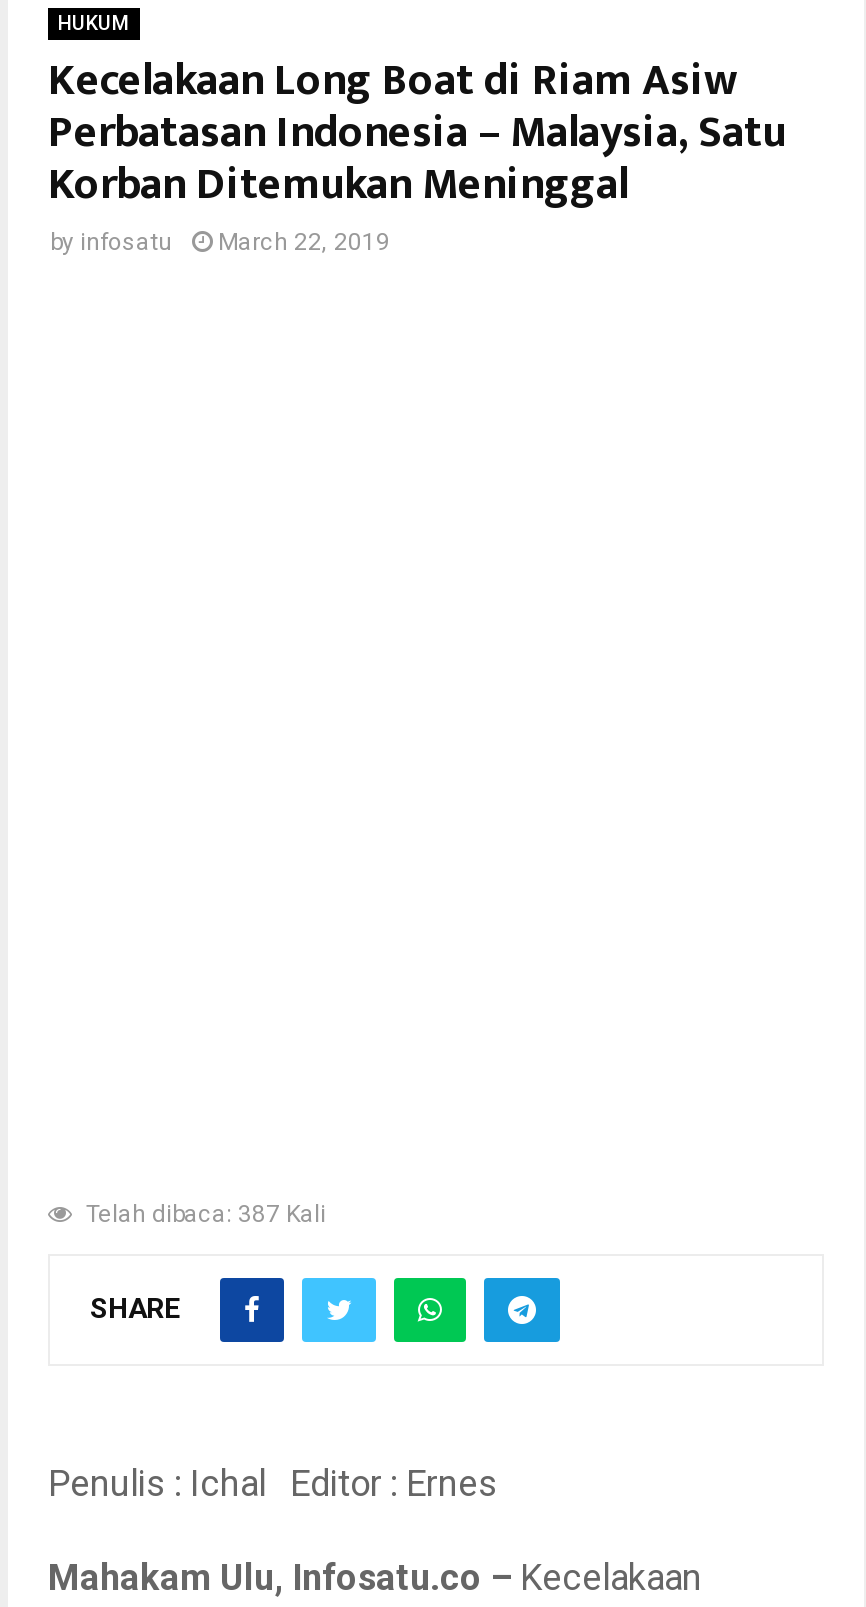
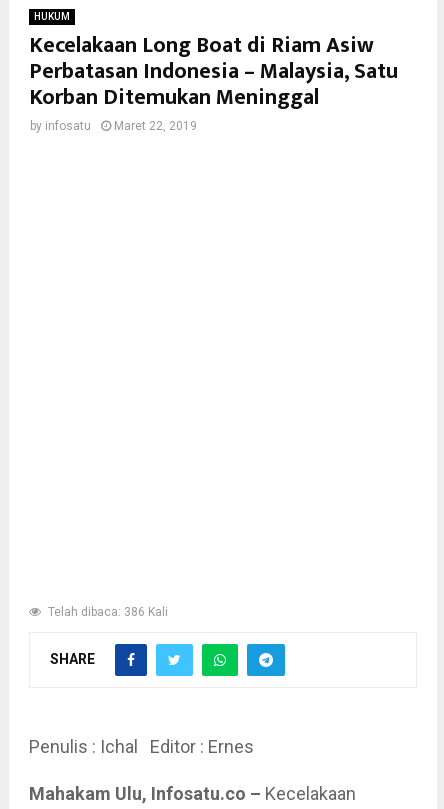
[50,228,390,256] by infosatu March 22, 2019 -> [30,119,197,133] by infosatu Maret 22, 2019
[80,1200,326,1228] Telah dibaca: 387 Kali -> [45,605,168,619] Telah dibaca: 386 Kali

